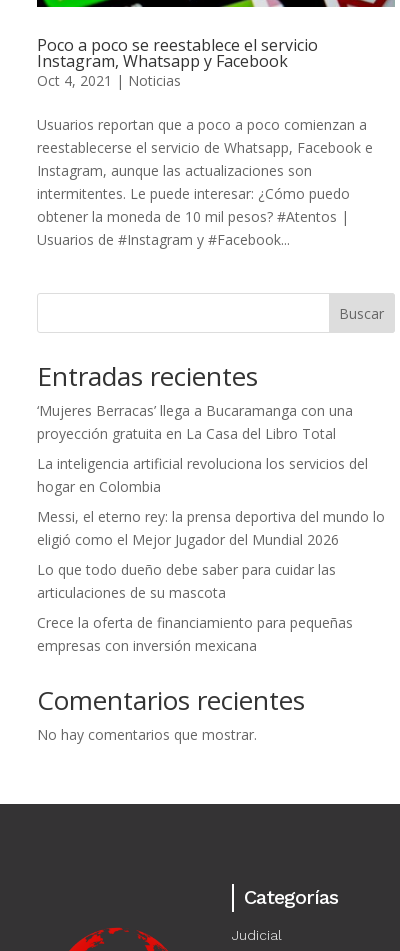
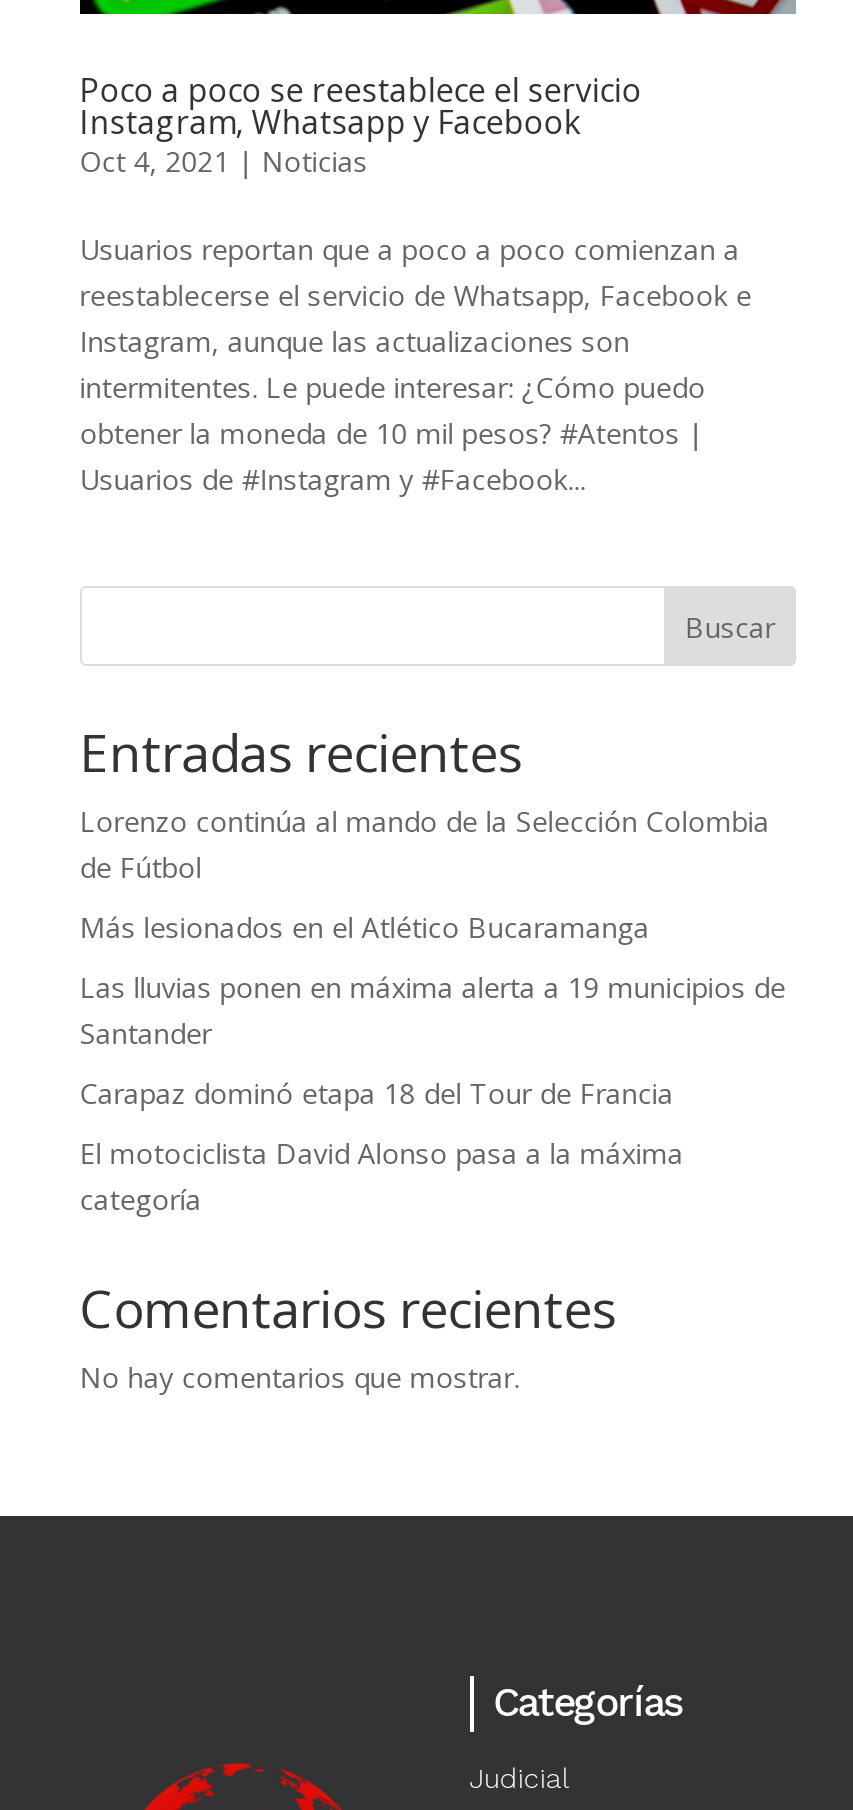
[37,401,353,443] ‘Mujeres Berracas’ llega a Bucaramanga con una | proyección gratuita en La Casa del Libro Total -> [80,802,770,886] Lorenzo continúa al mando de la Selección Colombia | de Fútbol
[37,454,368,496] La inteligencia artificial revoluciona los servicios del | hogar en Colombia -> [80,908,650,946] Más lesionados en el Atlético Bucaramanga
[37,507,385,549] Messi, el eterno rey: la prensa deportiva del mundo lo | eligió como el Mejor Jugador del Mundial 2026 -> [80,968,786,1052] Las lluvias ponen en máxima alerta a 19 municipios de | Santander
[37,560,336,602] Lo que todo dueño debe saber para cuidar las | articulaciones de su mascota -> [80,1074,674,1112] Carapaz dominó etapa 18 del Tour de Francia
[37,613,353,655] Crece la oferta de financiamiento para pequeñas | empresas con inversión mexicana -> [80,1134,684,1218] El motociclista David Alonso pasa a la máxima | categoría

